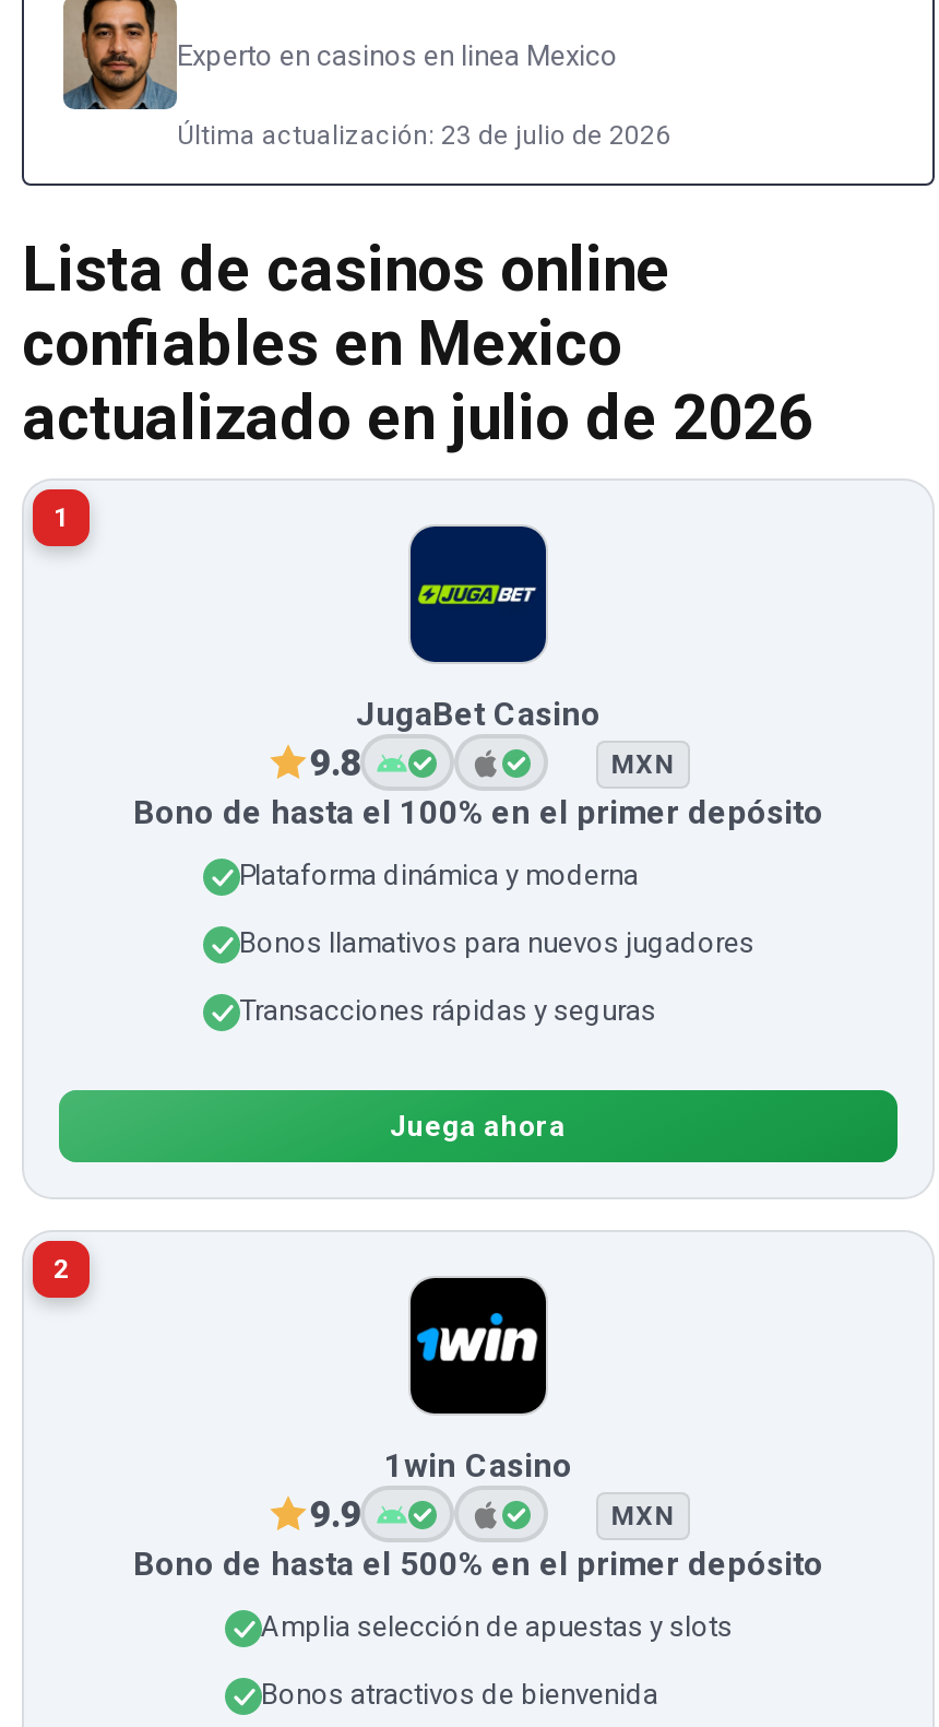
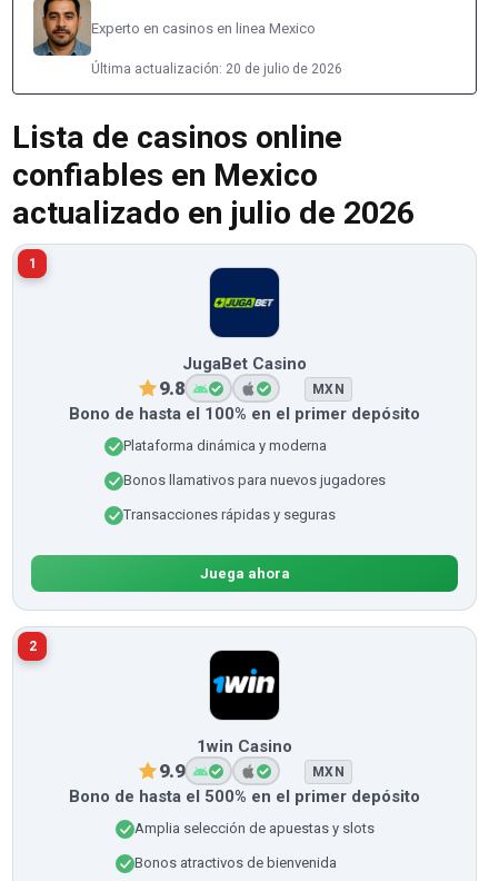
[177,120,670,151] Última actualización: 23 de julio de 2026 -> [91,61,342,77] Última actualización: 20 de julio de 2026

